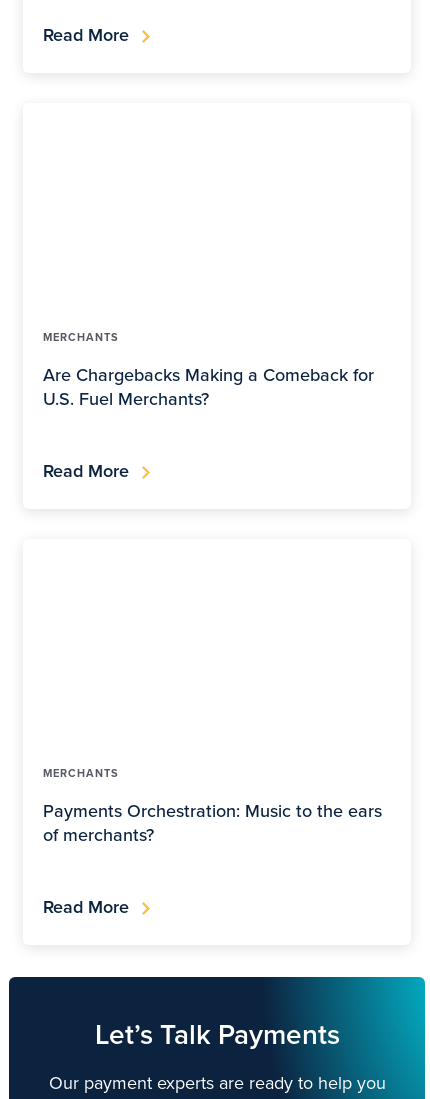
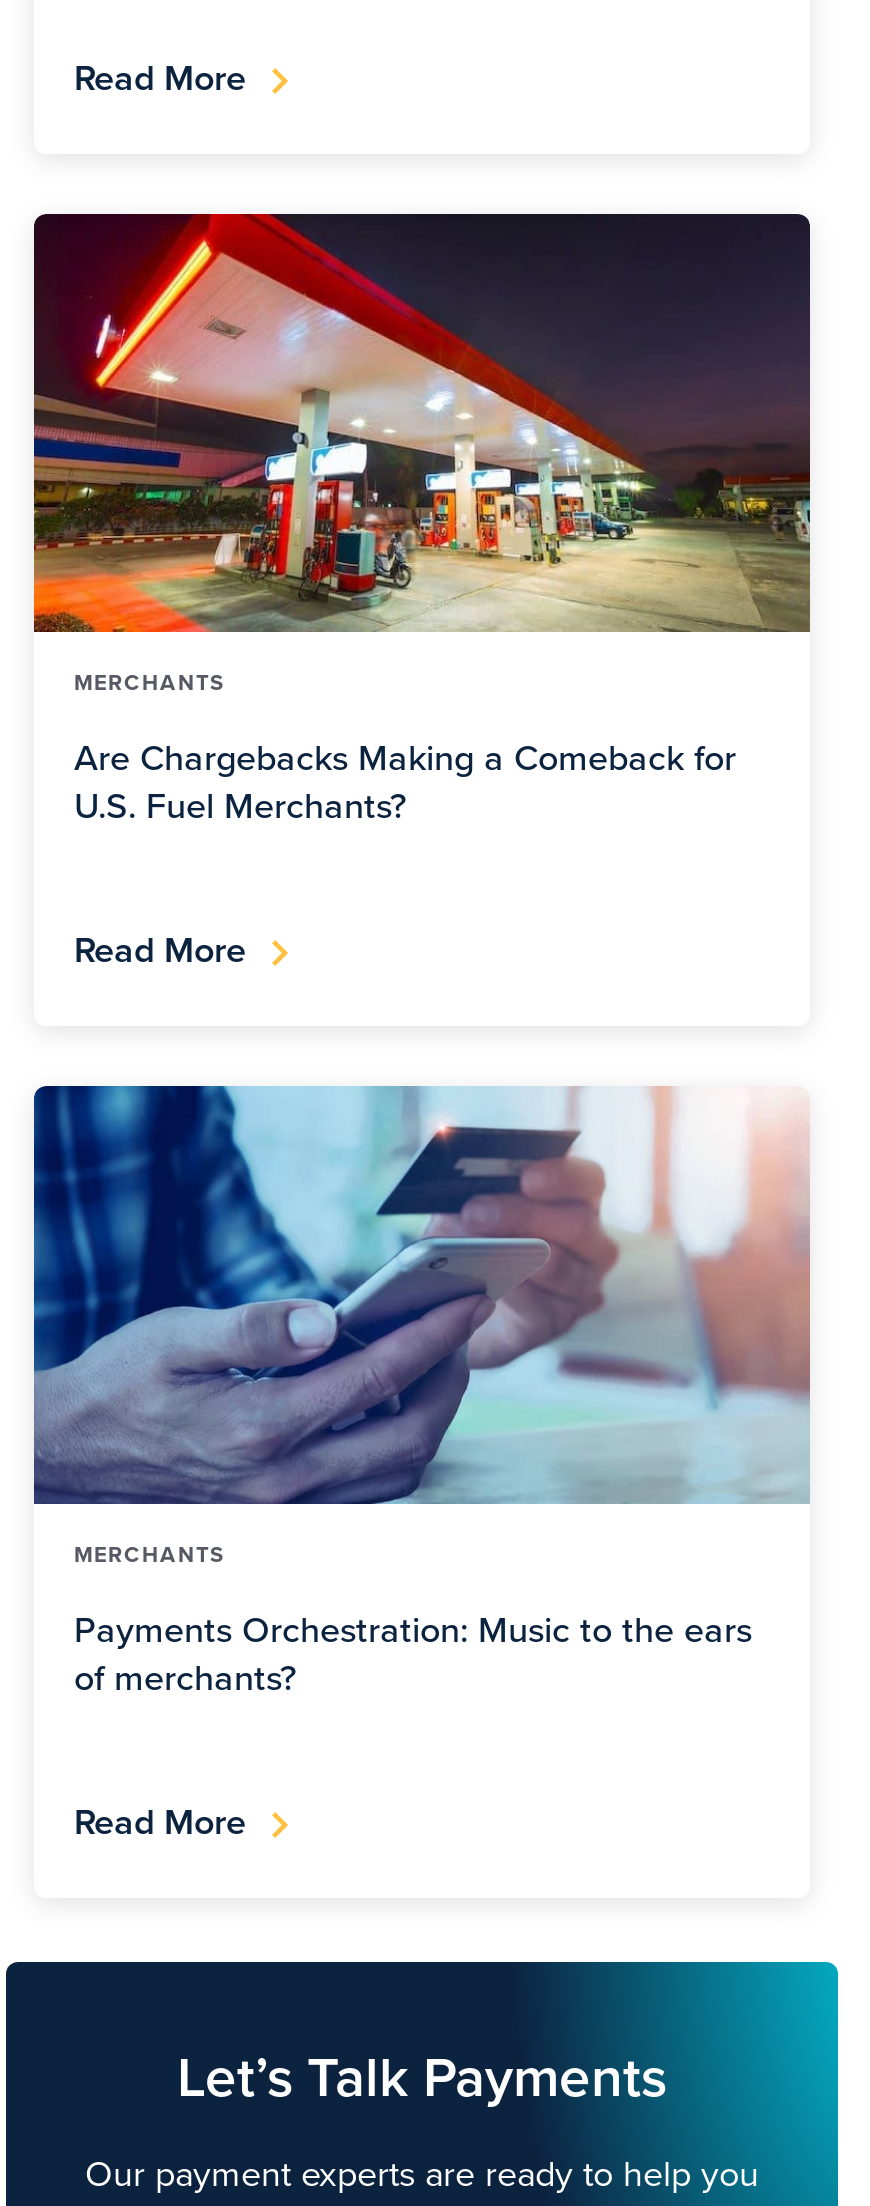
none -> [32,212,812,634] [image]
none -> [32,1084,812,1506] [image]

